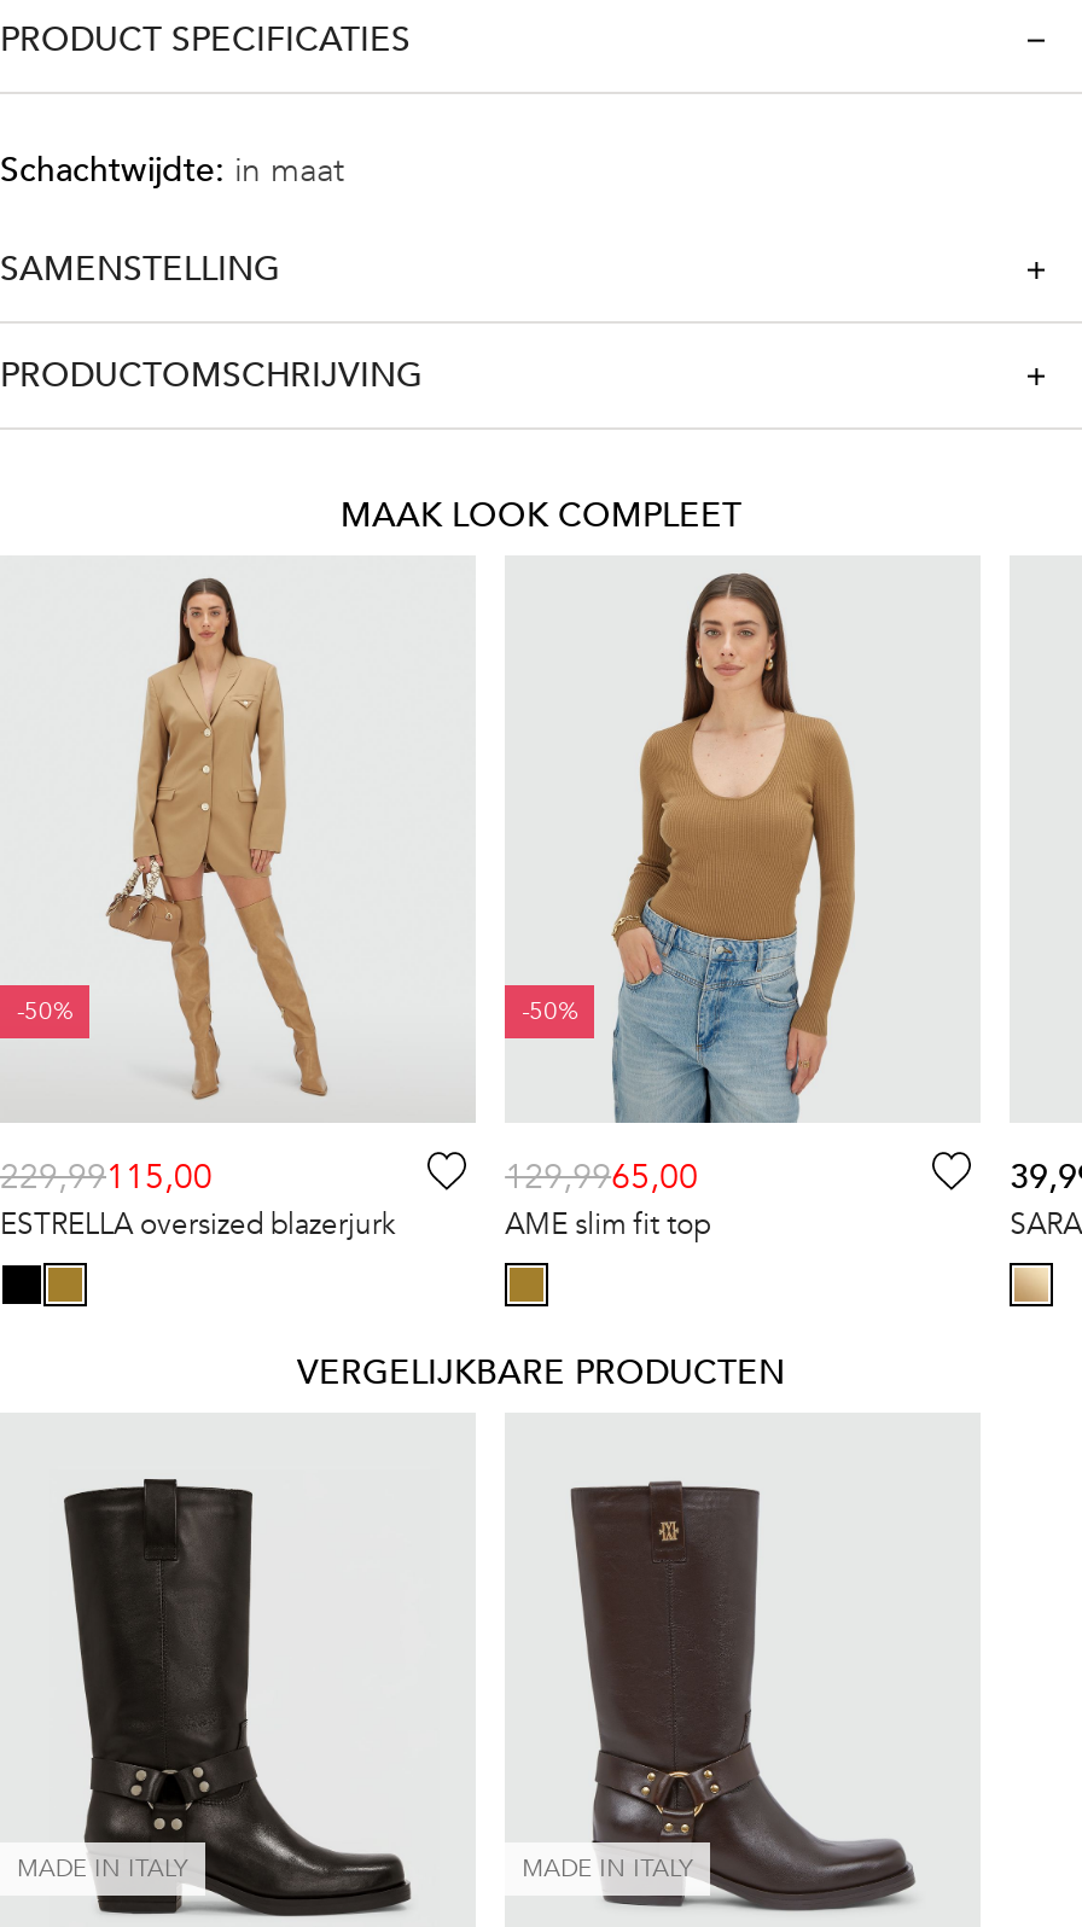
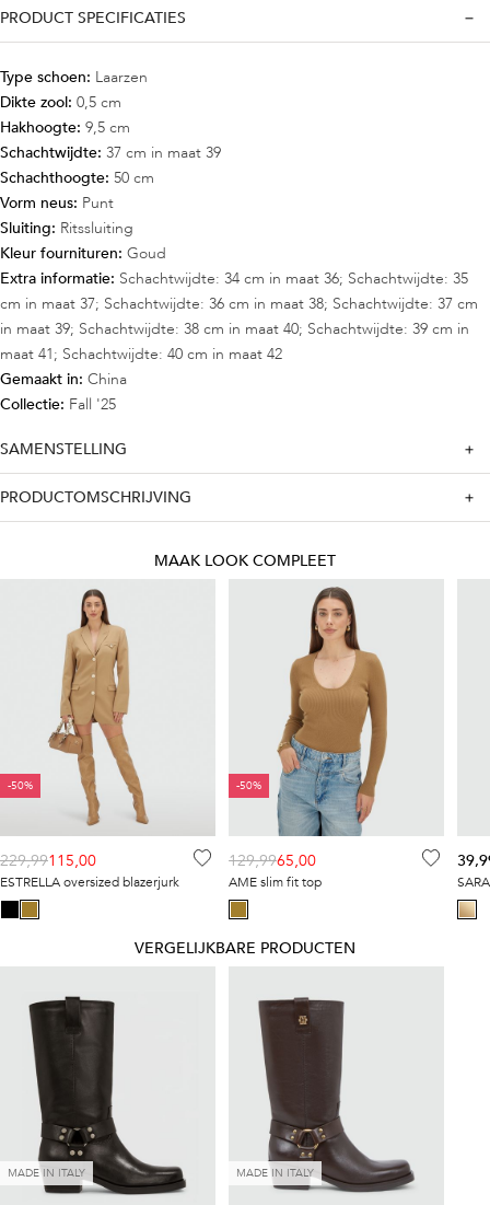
[0,148,345,194] Schachtwijdte in maat -> [0,67,478,415] Type schoen Laarzen | Dikte zool 0,5 cm | Hakhoogte 9,5 cm | Schachtwijdte 37 cm in maat 39 | Schachthoogte 50 cm | Vorm neus Punt | Sluiting Ritssluiting | Kleur fournituren Goud | Extra informatie Schachtwijdte: 34 cm in maat 36; Schachtwijdte: 35 | cm in maat 37; Schachtwijdte: 36 cm in maat 38; Schachtwijdte: 37 cm | in maat 39; Schachtwijdte: 38 cm in maat 40; Schachtwijdte: 39 cm in | maat 41; Schachtwijdte: 40 cm in maat 42 | Gemaakt in China | Collectie Fall '25

